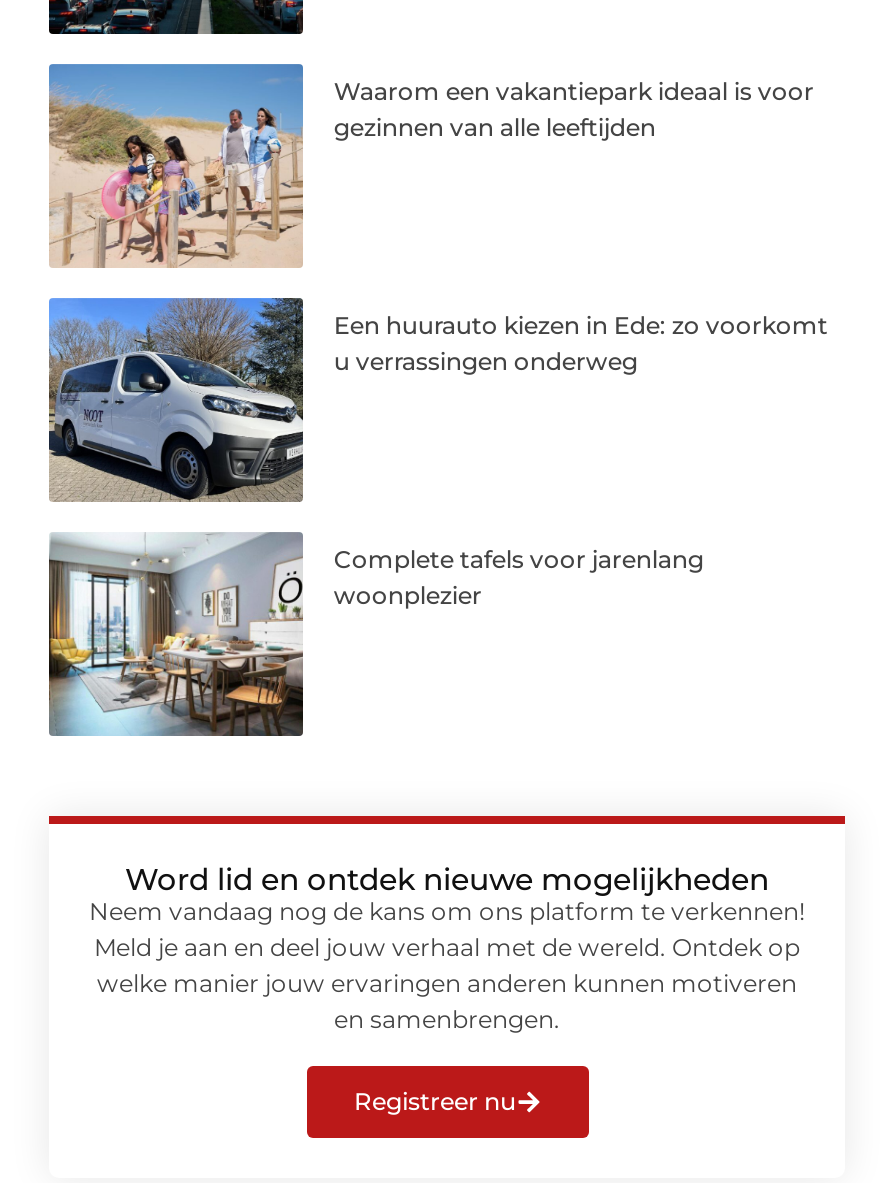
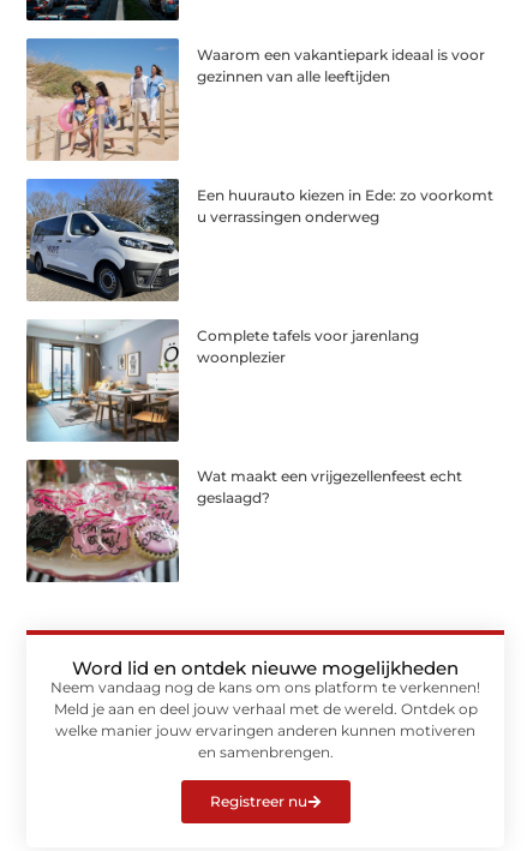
none -> [25,459,463,583] [image] | Wat maakt een vrijgezellenfeest echt | geslaagd?

